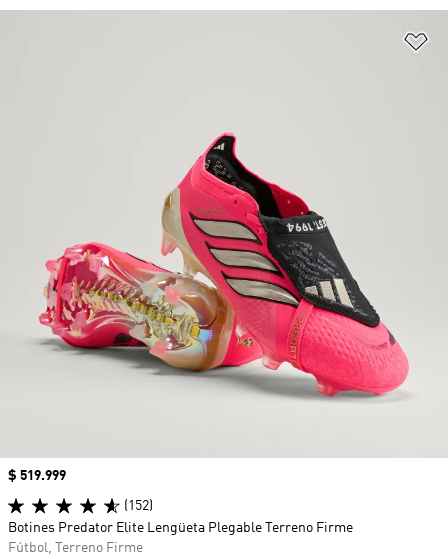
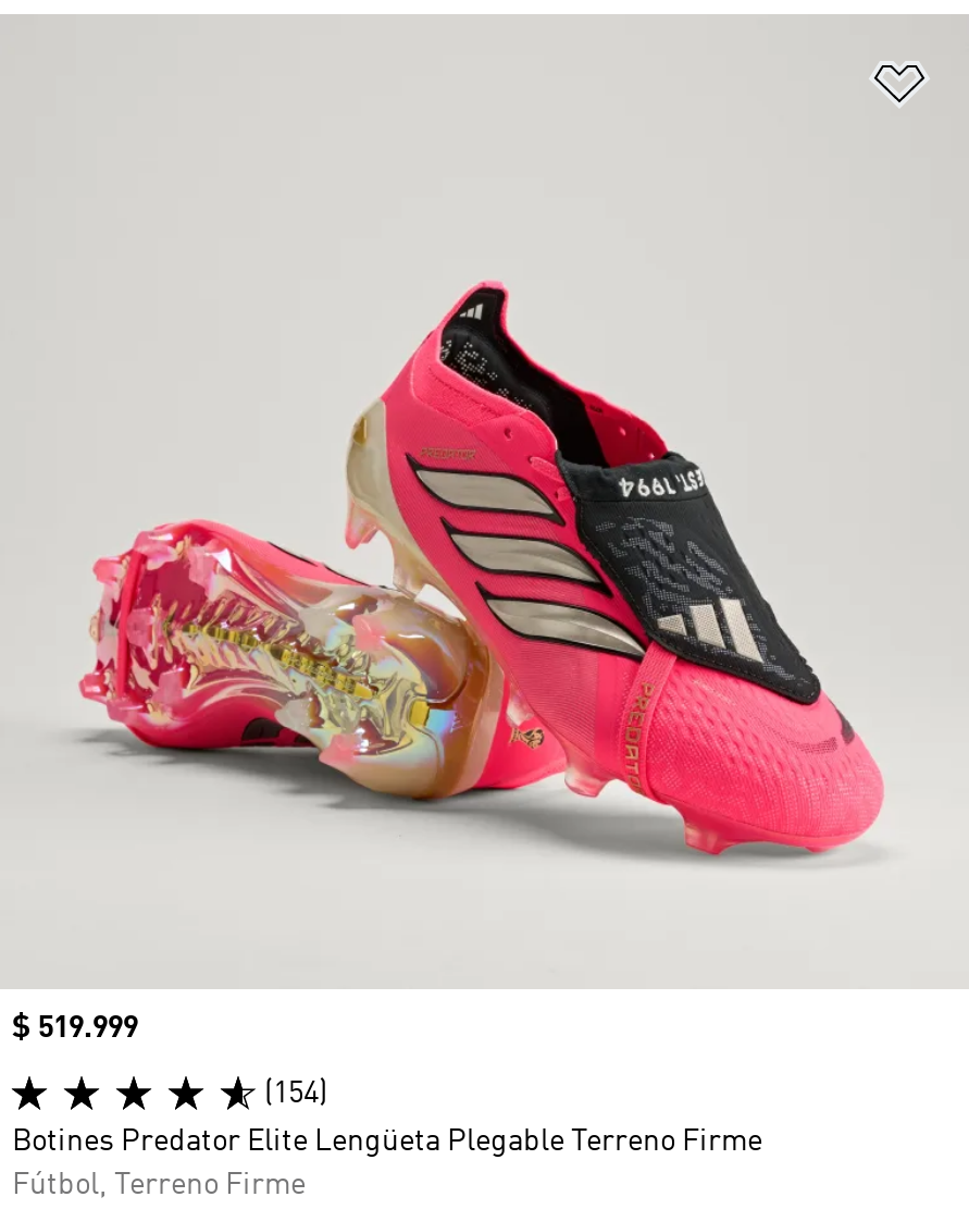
[124,499,153,513] (152) -> [264,1079,327,1109] (154)

